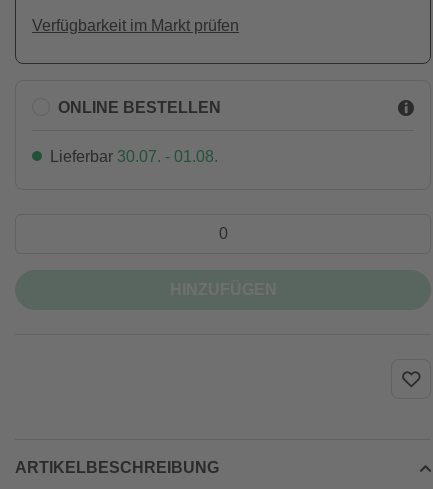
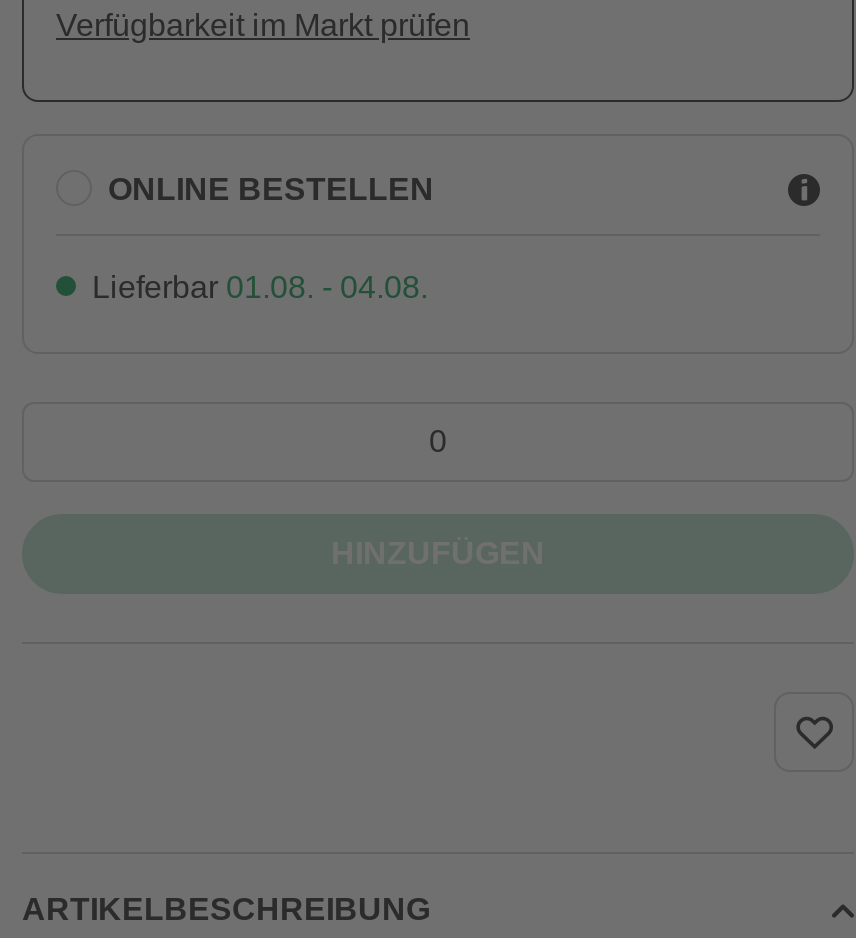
[50,148,218,165] Lieferbar 30.07. - 01.08. -> [92,270,428,304] Lieferbar 01.08. - 04.08.

